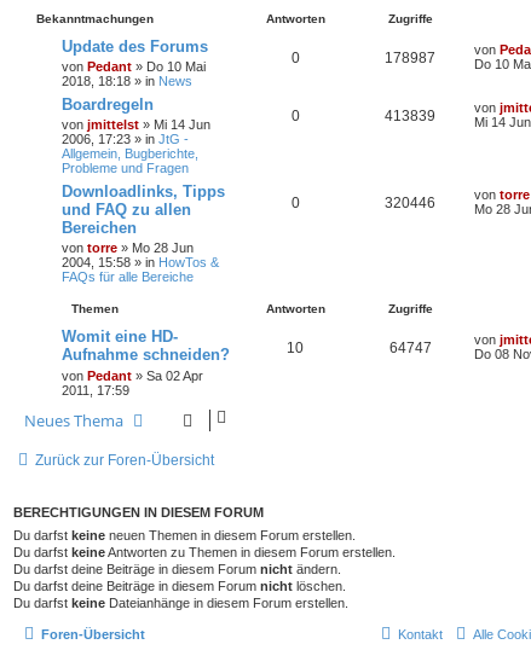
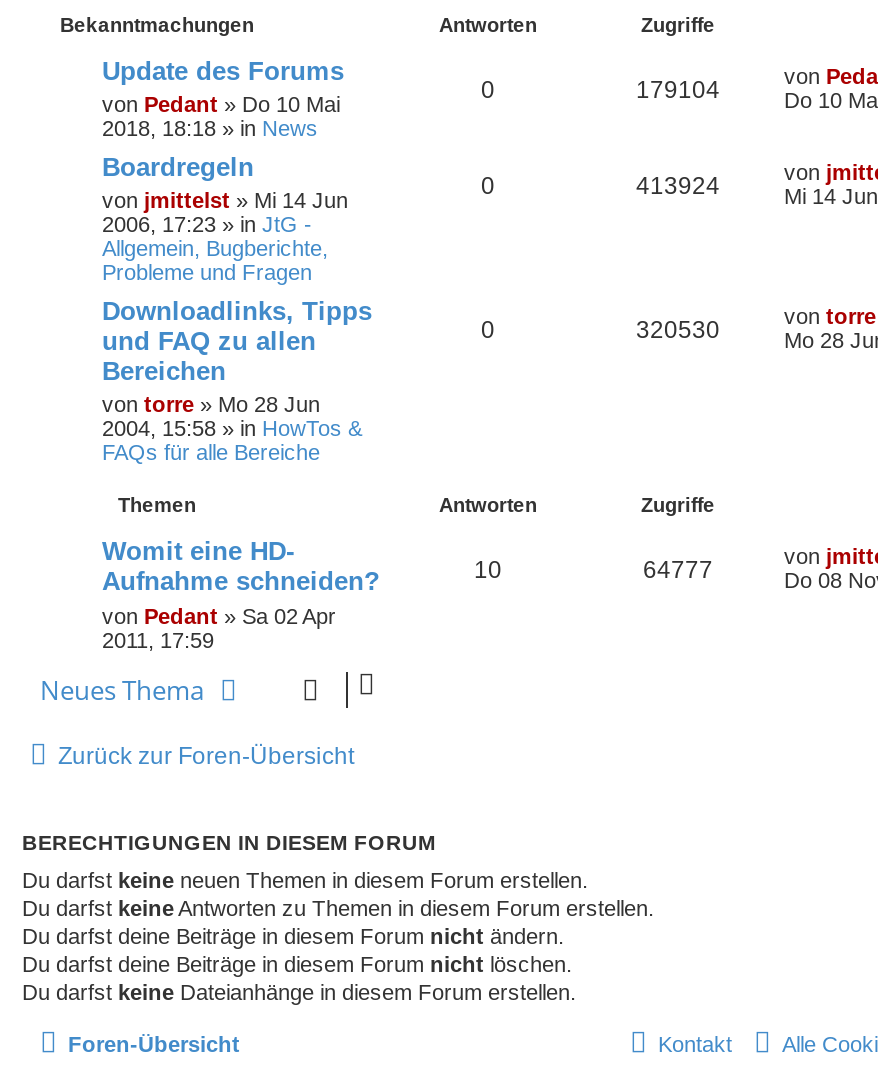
[385,49,435,66] 178987 -> [636,75,720,103] 179104
[385,107,435,124] 413839 -> [636,172,720,200] 413924
[385,195,435,212] 320446 -> [636,316,720,344] 320530
[389,340,431,357] 64747 -> [643,557,713,585] 64777

